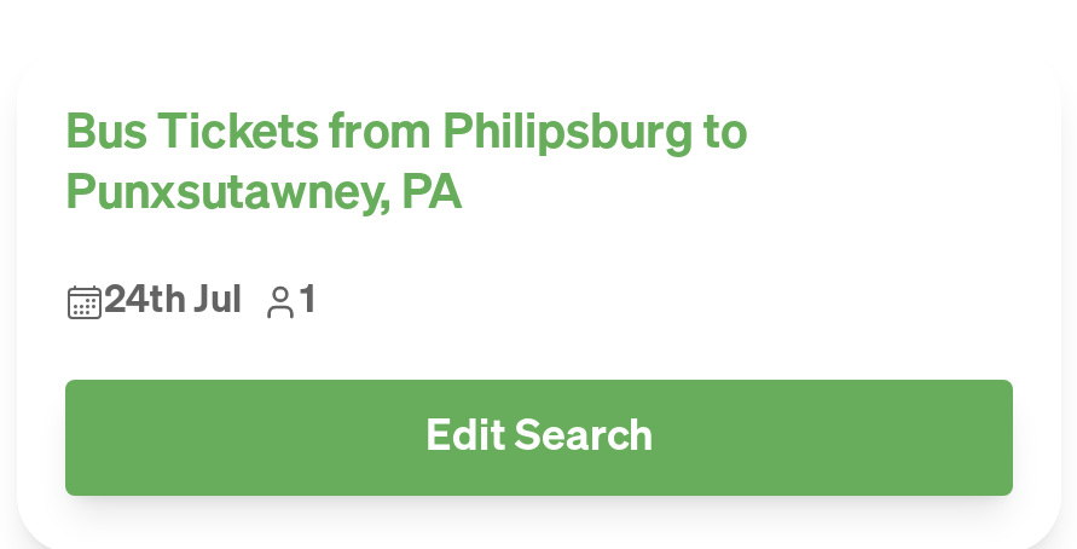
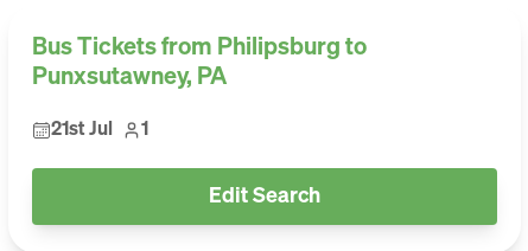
[104,283,314,322] 24th Jul 1 -> [51,121,148,140] 21st Jul 1

